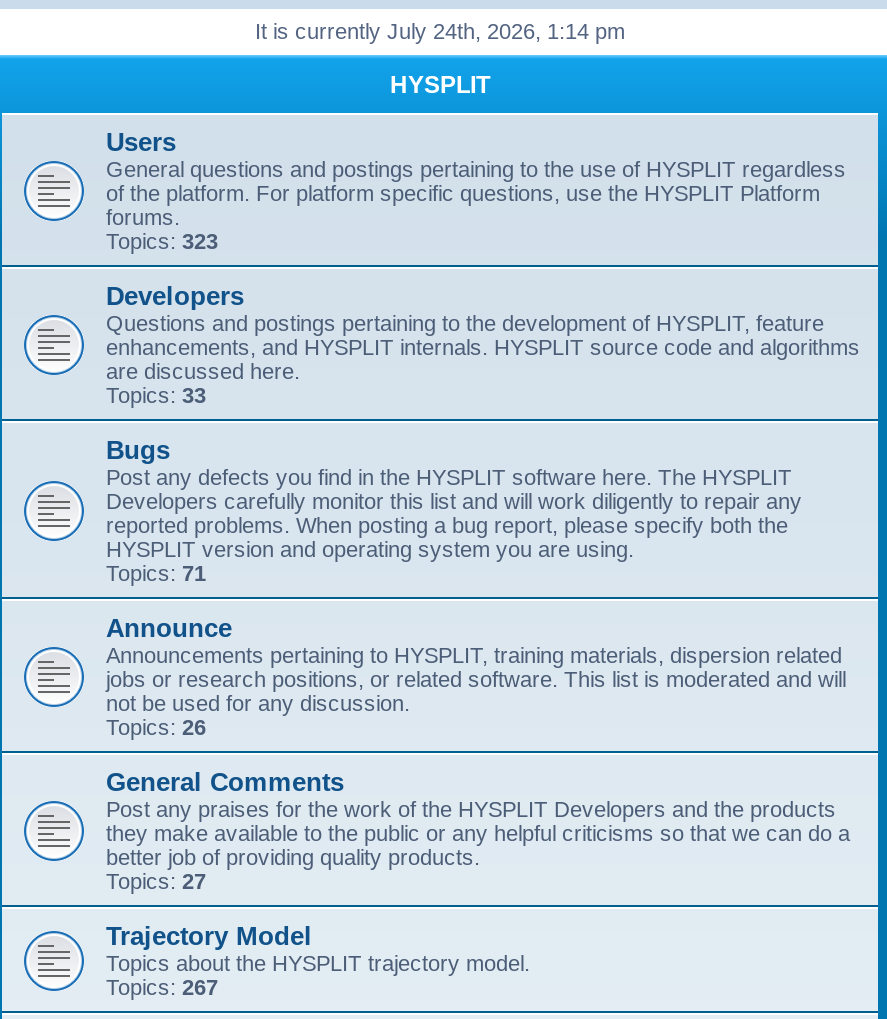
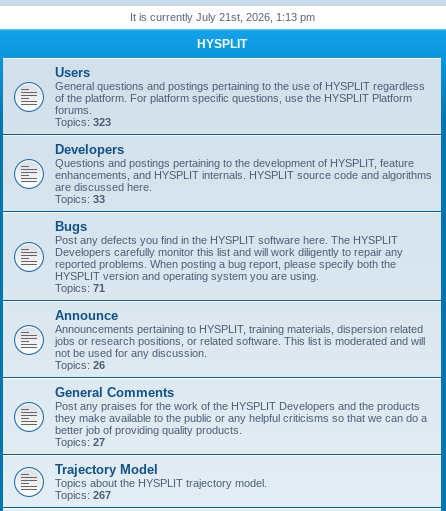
[255,19,625,43] It is currently July 24th, 2026, 1:14 pm -> [129,11,314,23] It is currently July 21st, 2026, 1:13 pm

